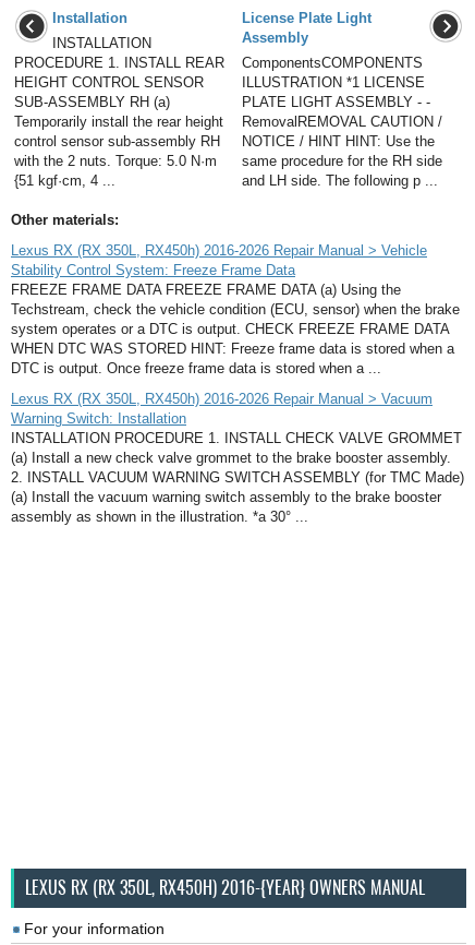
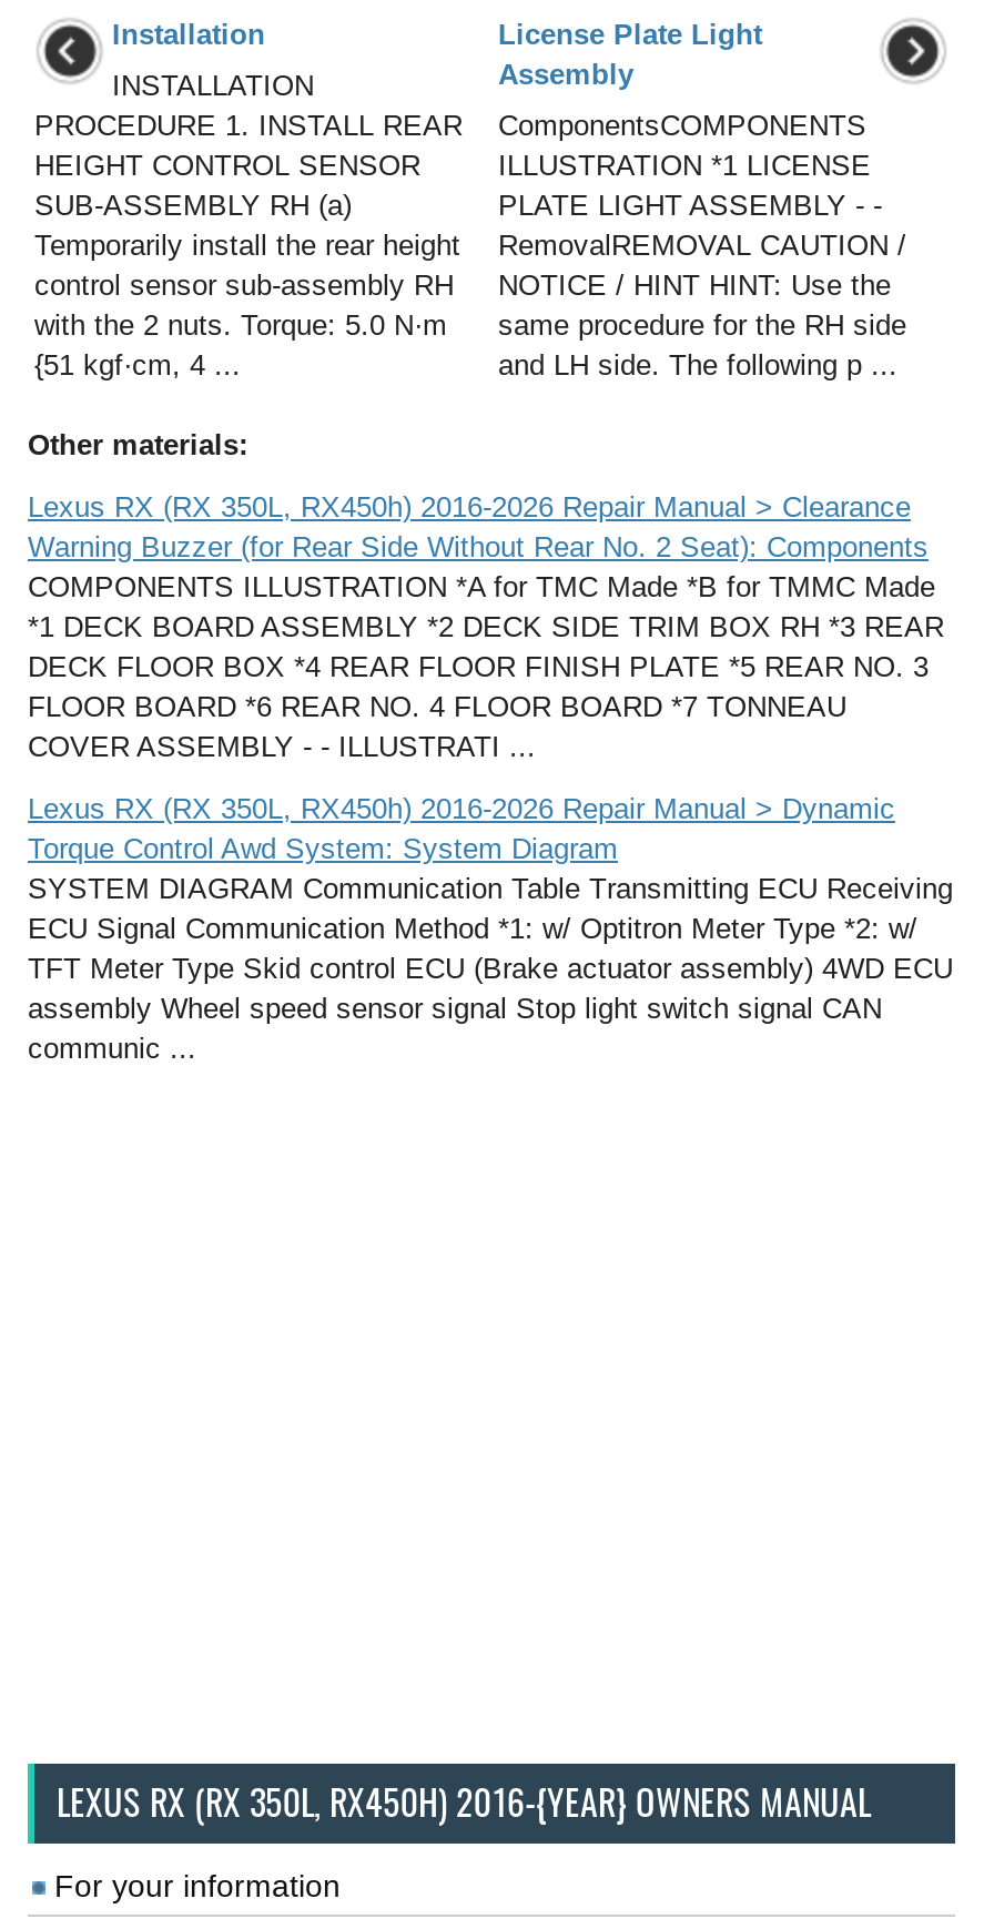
[11,242,460,376] Lexus RX (RX 350L, RX450h) 2016-2026 Repair Manual > Vehicle | Stability Control System: Freeze Frame Data | FREEZE FRAME DATA FREEZE FRAME DATA (a) Using the | Techstream, check the vehicle condition (ECU, sensor) when the brake | system operates or a DTC is output. CHECK FREEZE FRAME DATA | WHEN DTC WAS STORED HINT: Freeze frame data is stored when a | DTC is output. Once freeze frame data is stored when a ... -> [28,490,944,762] Lexus RX (RX 350L, RX450h) 2016-2026 Repair Manual > Clearance | Warning Buzzer (for Rear Side Without Rear No. 2 Seat): Components | COMPONENTS ILLUSTRATION *A for TMC Made *B for TMMC Made | *1 DECK BOARD ASSEMBLY *2 DECK SIDE TRIM BOX RH *3 REAR | DECK FLOOR BOX *4 REAR FLOOR FINISH PLATE *5 REAR NO. 3 | FLOOR BOARD *6 REAR NO. 4 FLOOR BOARD *7 TONNEAU | COVER ASSEMBLY - - ILLUSTRATI ...
[11,390,464,525] Lexus RX (RX 350L, RX450h) 2016-2026 Repair Manual > Vacuum | Warning Switch: Installation | INSTALLATION PROCEDURE 1. INSTALL CHECK VALVE GROMMET | (a) Install a new check valve grommet to the brake booster assembly. | 2. INSTALL VACUUM WARNING SWITCH ASSEMBLY (for TMC Made) | (a) Install the vacuum warning switch assembly to the brake booster | assembly as shown in the illustration. *a 30° ... -> [28,791,953,1064] Lexus RX (RX 350L, RX450h) 2016-2026 Repair Manual > Dynamic | Torque Control Awd System: System Diagram | SYSTEM DIAGRAM Communication Table Transmitting ECU Receiving | ECU Signal Communication Method *1: w/ Optitron Meter Type *2: w/ | TFT Meter Type Skid control ECU (Brake actuator assembly) 4WD ECU | assembly Wheel speed sensor signal Stop light switch signal CAN | communic ...

